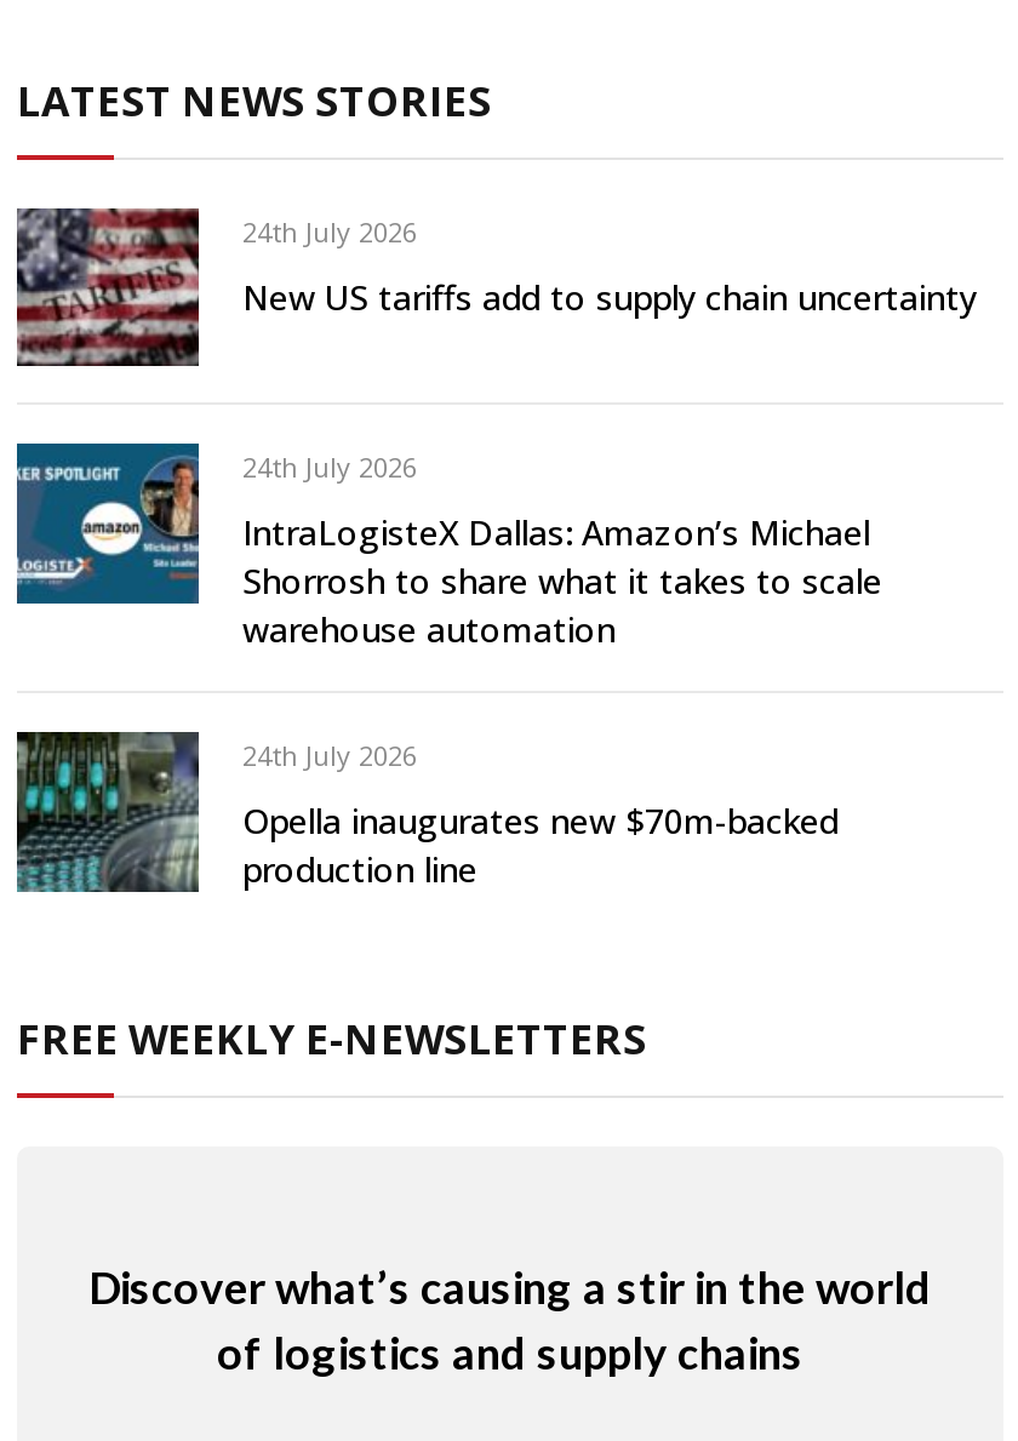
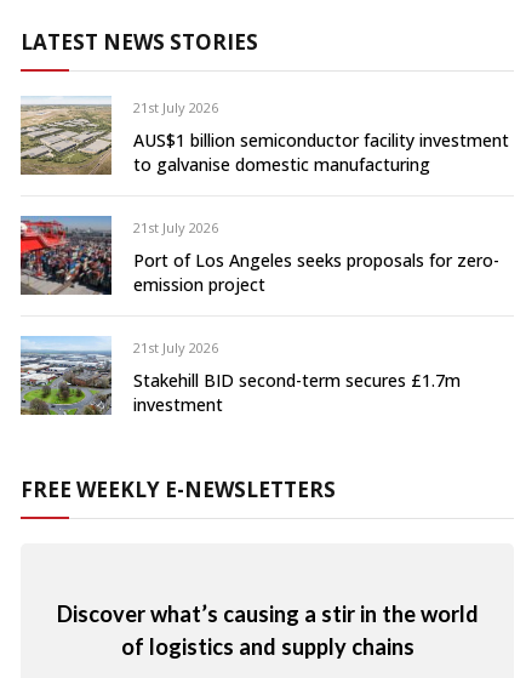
[15,206,417,368] [image] | 24th July 2026 -> [21,96,218,176] [image] | 21st July 2026
[242,274,977,320] New US tariffs add to supply chain uncertainty -> [133,129,509,176] AUS$1 billion semiconductor facility investment | to galvanise domestic manufacturing
[15,441,417,606] [image] | 24th July 2026 -> [19,213,218,296] [image] | 21st July 2026
[242,510,882,653] IntraLogisteX Dallas: Amazon’s Michael | Shorrosh to share what it takes to scale | warehouse automation -> [133,249,499,296] Port of Los Angeles seeks proposals for zero- | emission project
[17,730,417,894] [image] | 24th July 2026 -> [19,336,218,416] [image] | 21st July 2026
[242,798,839,893] Opella inaugurates new $70m-backed | production line -> [133,369,461,416] Stakehill BID second-term secures £1.7m | investment

